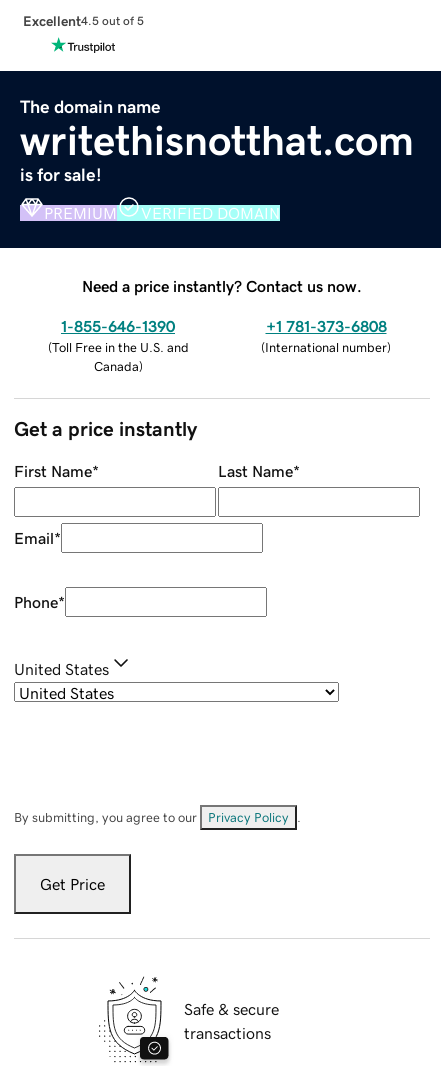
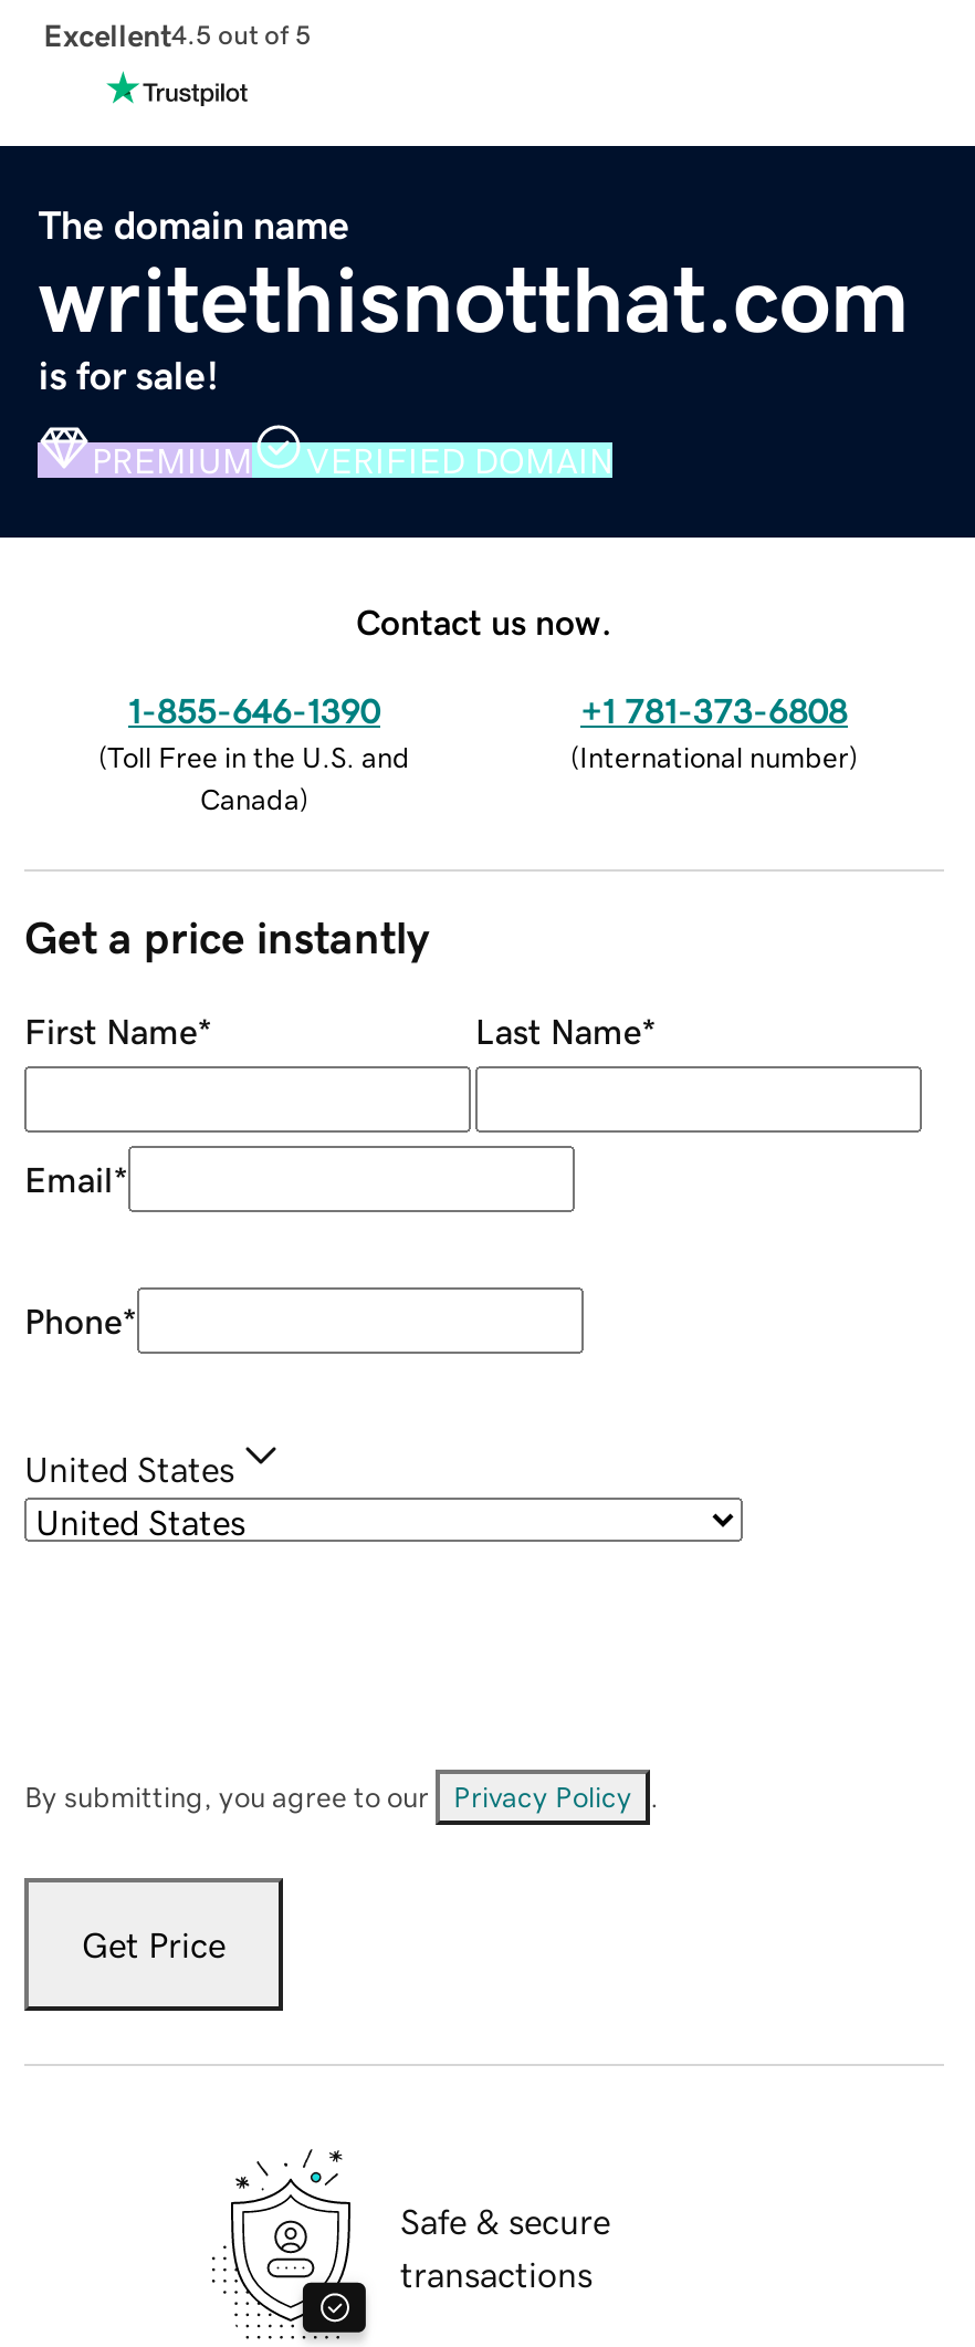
[82,278,362,294] Need a price instantly? Contact us now. -> [356,603,612,638] Contact us now.

